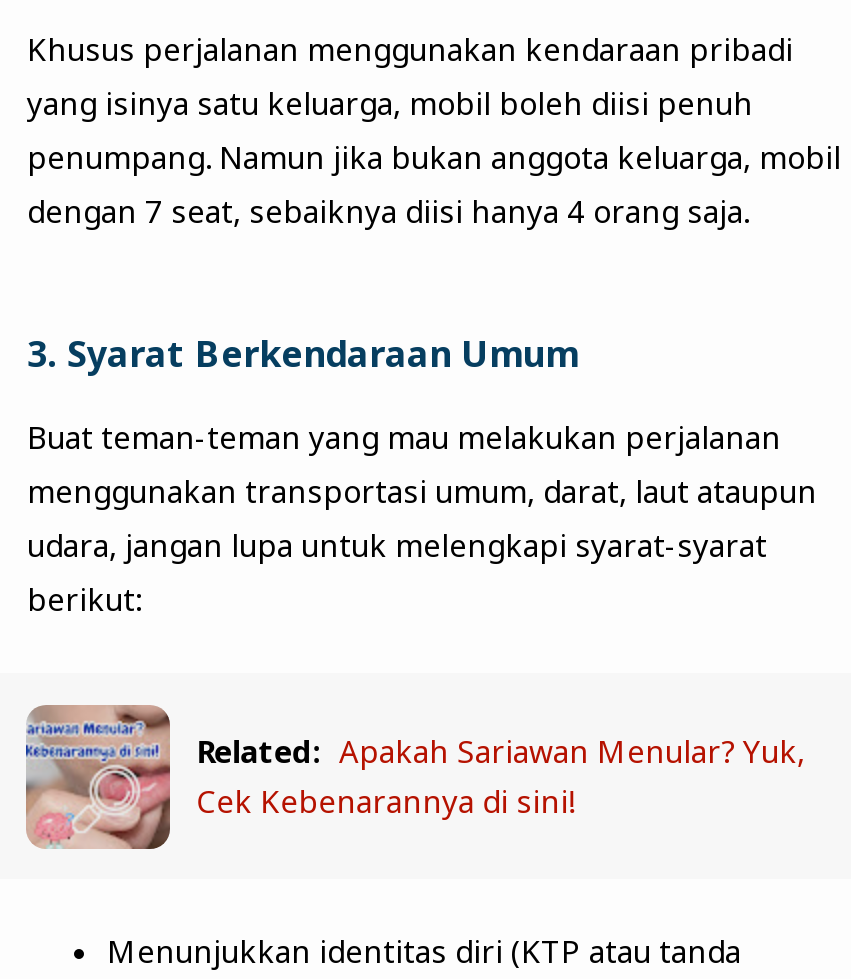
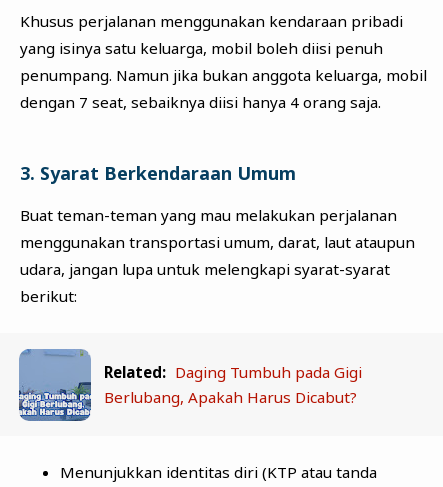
[24,703,805,851] [image] | Related: Apakah Sariawan Menular? Yuk, | Cek Kebenarannya di sini! -> [18,348,362,422] [image] | Related: Daging Tumbuh pada Gigi | Berlubang, Apakah Harus Dicabut?

